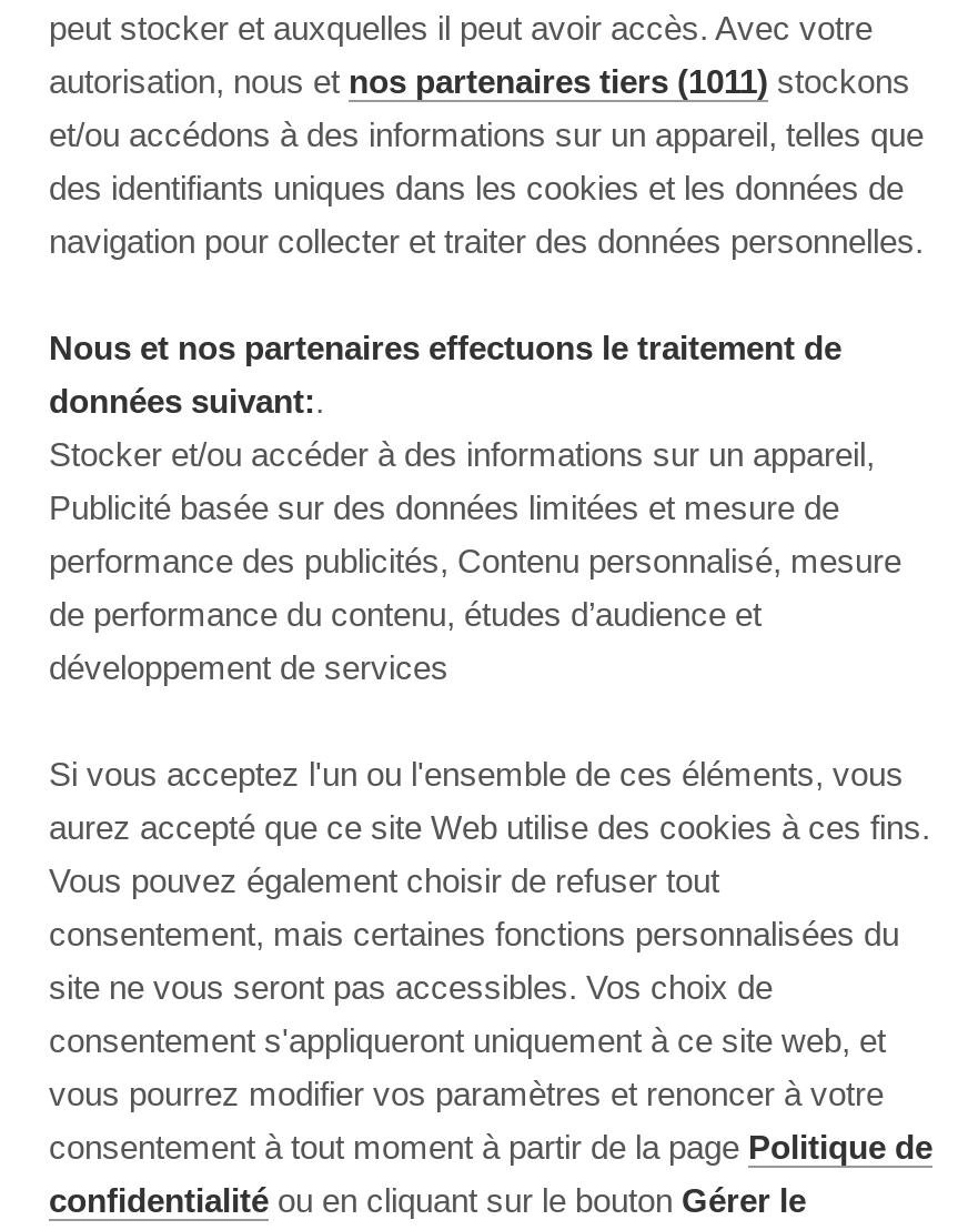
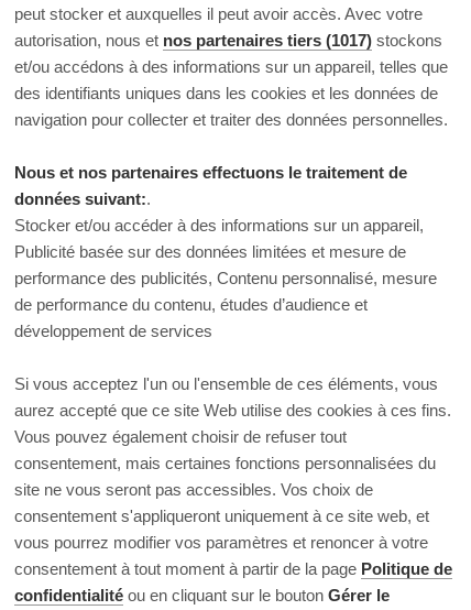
[49,63,910,100] autorisation, nous et nos partenaires tiers (1011) stockons -> [14,31,442,50] autorisation, nous et nos partenaires tiers (1017) stockons

